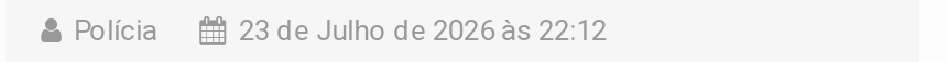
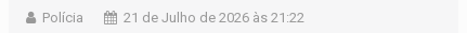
[239,15,607,47] 23 de Julho de 2026 às 22:12 -> [124,10,305,26] 21 de Julho de 2026 às 21:22

